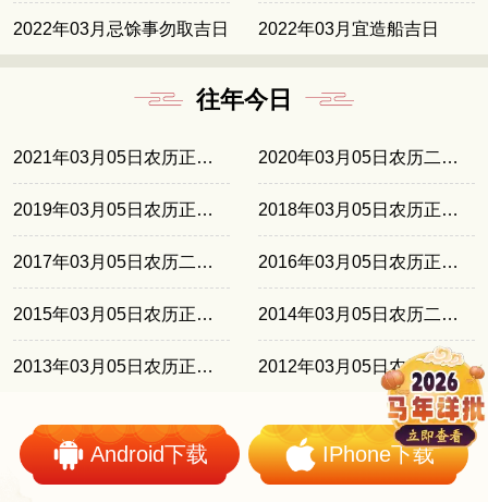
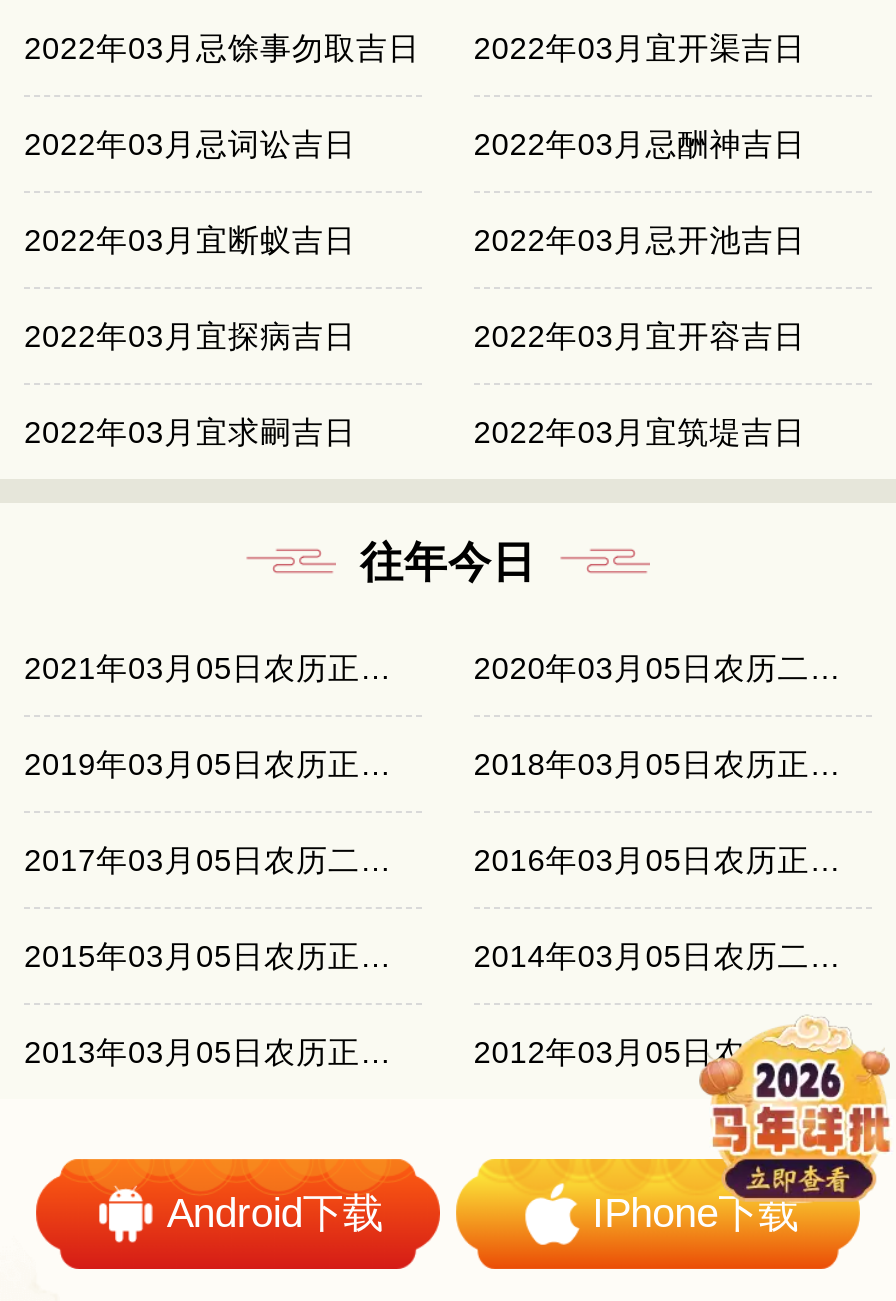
[258,20,439,38] 2022年03月宜造船吉日 -> [24,31,805,449] 2022年03月宜开渠吉日 | 2022年03月忌词讼吉日 | 2022年03月忌酬神吉日 | 2022年03月宜断蚁吉日 | 2022年03月忌开池吉日 | 2022年03月宜探病吉日 | 2022年03月宜开容吉日 | 2022年03月宜求嗣吉日 | 2022年03月宜筑堤吉日

